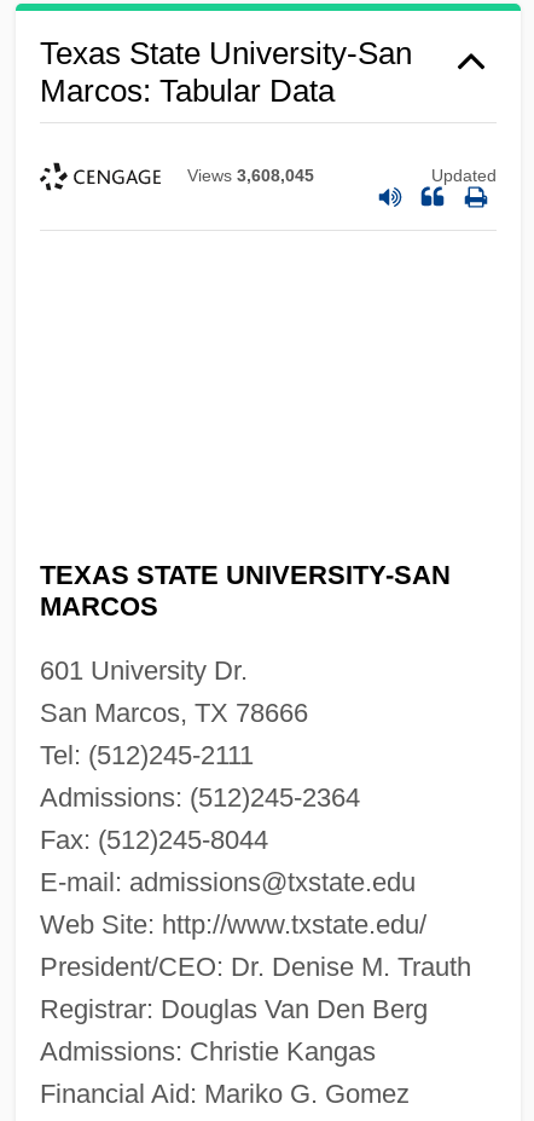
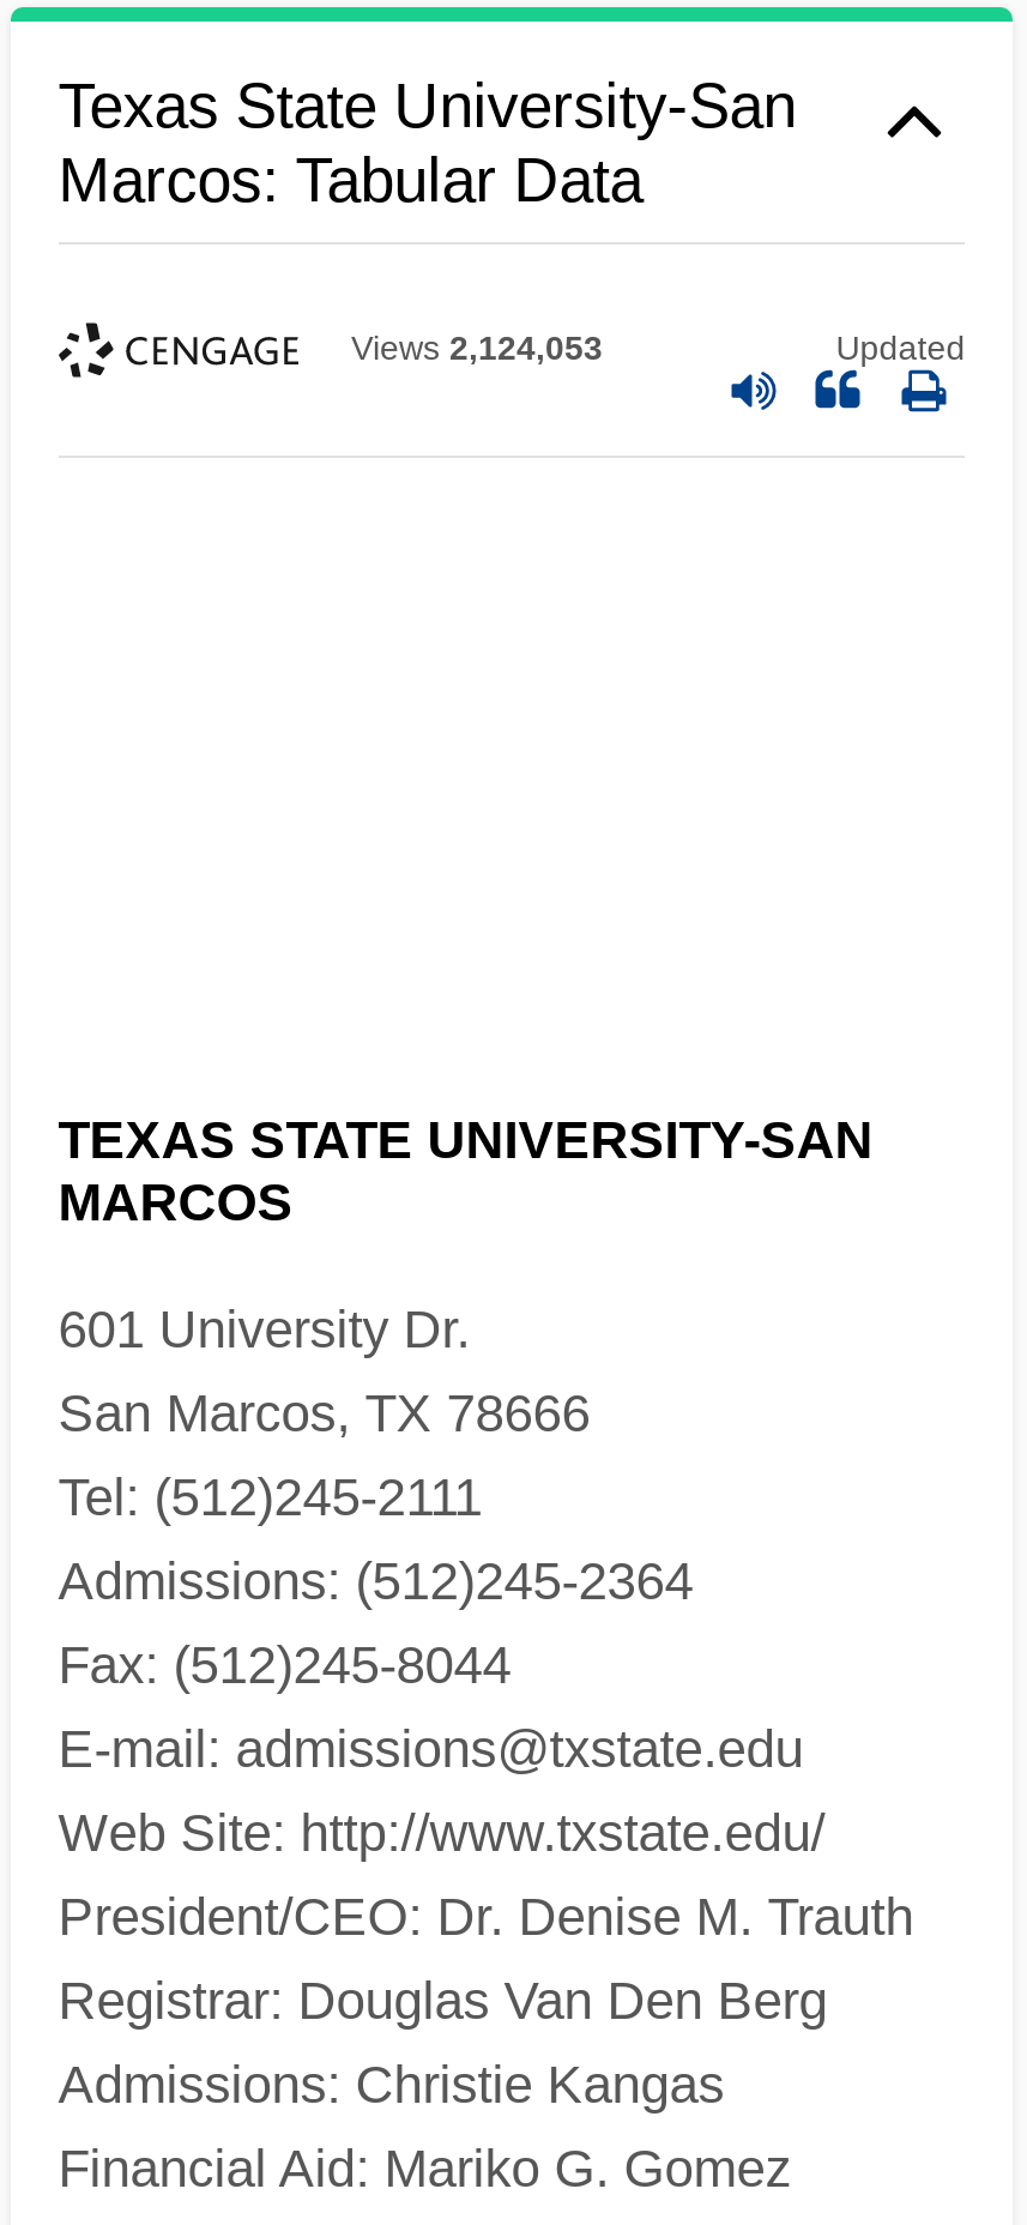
[187,166,314,186] Views 3,608,045 -> [351,330,603,368] Views 2,124,053

